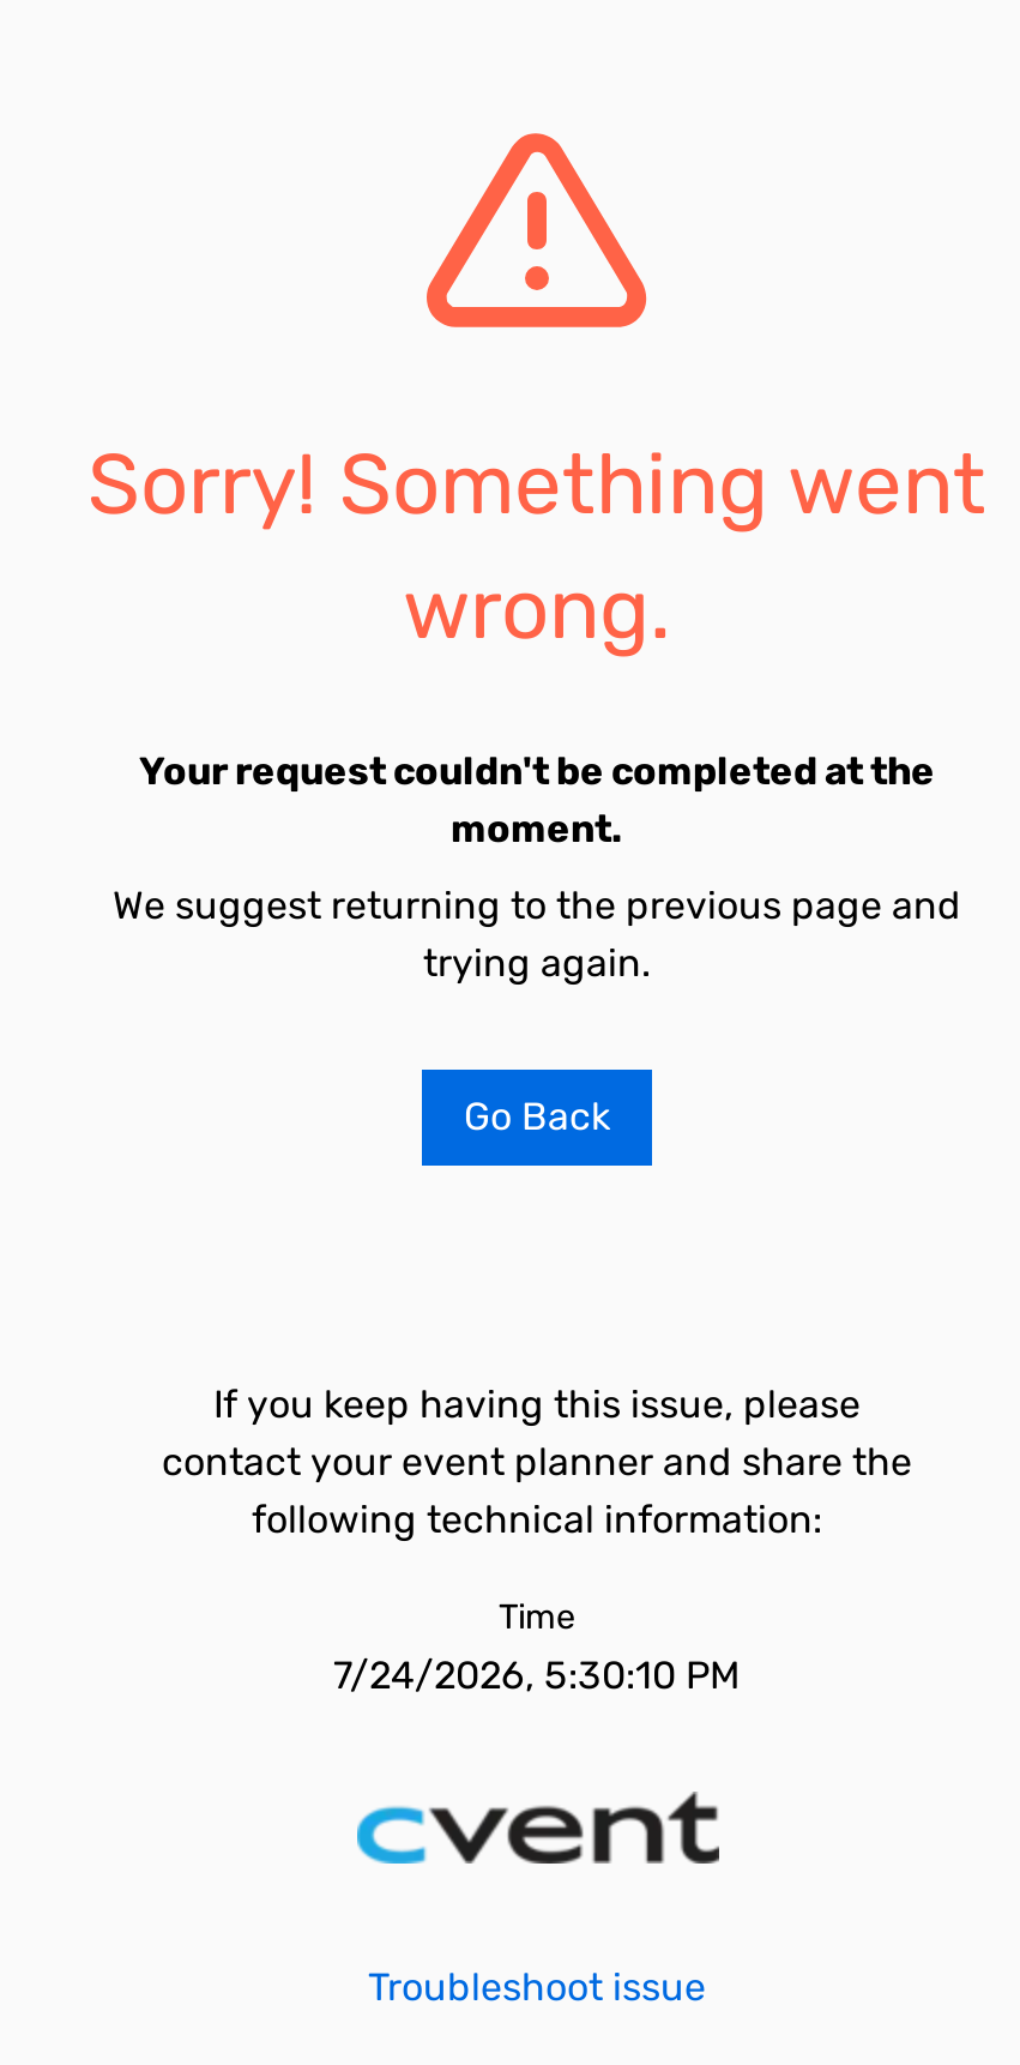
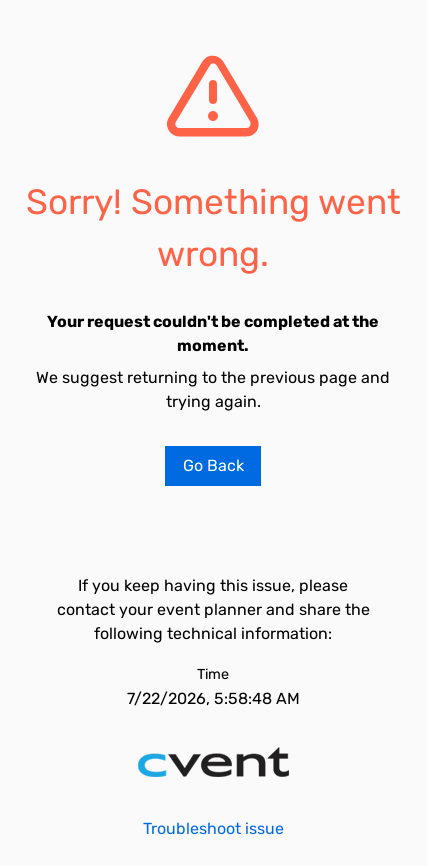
[333,1652,741,1698] 7/24/2026, 5:30:10 PM -> [126,689,299,708] 7/22/2026, 5:58:48 AM

